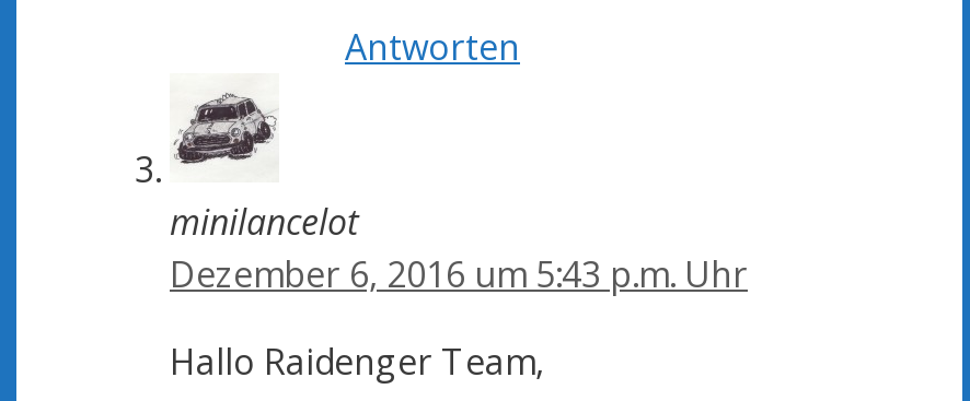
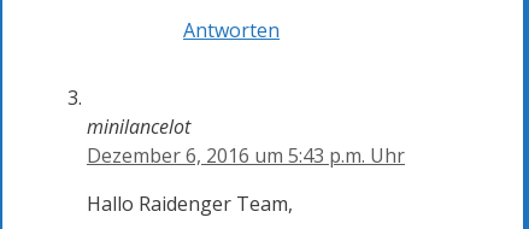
[172,91,277,167] [image] -> none

